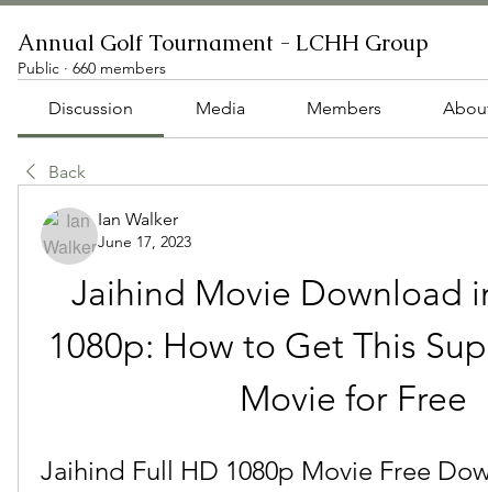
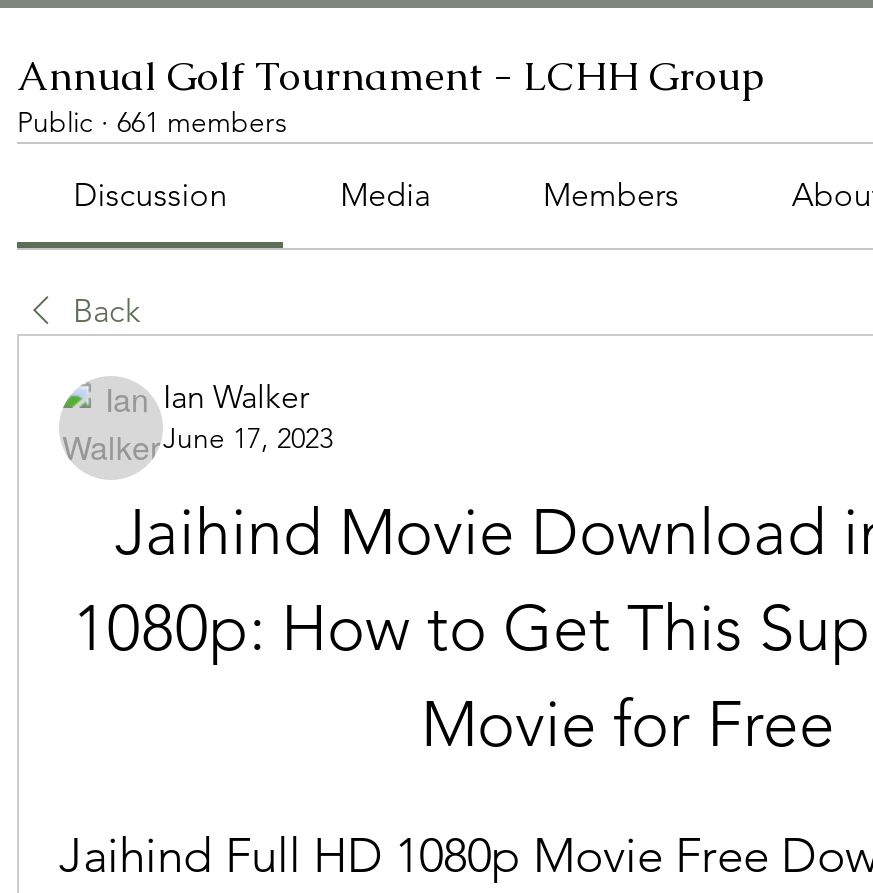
[18,58,166,78] Public · 660 members -> [17,104,287,140] Public · 661 members

